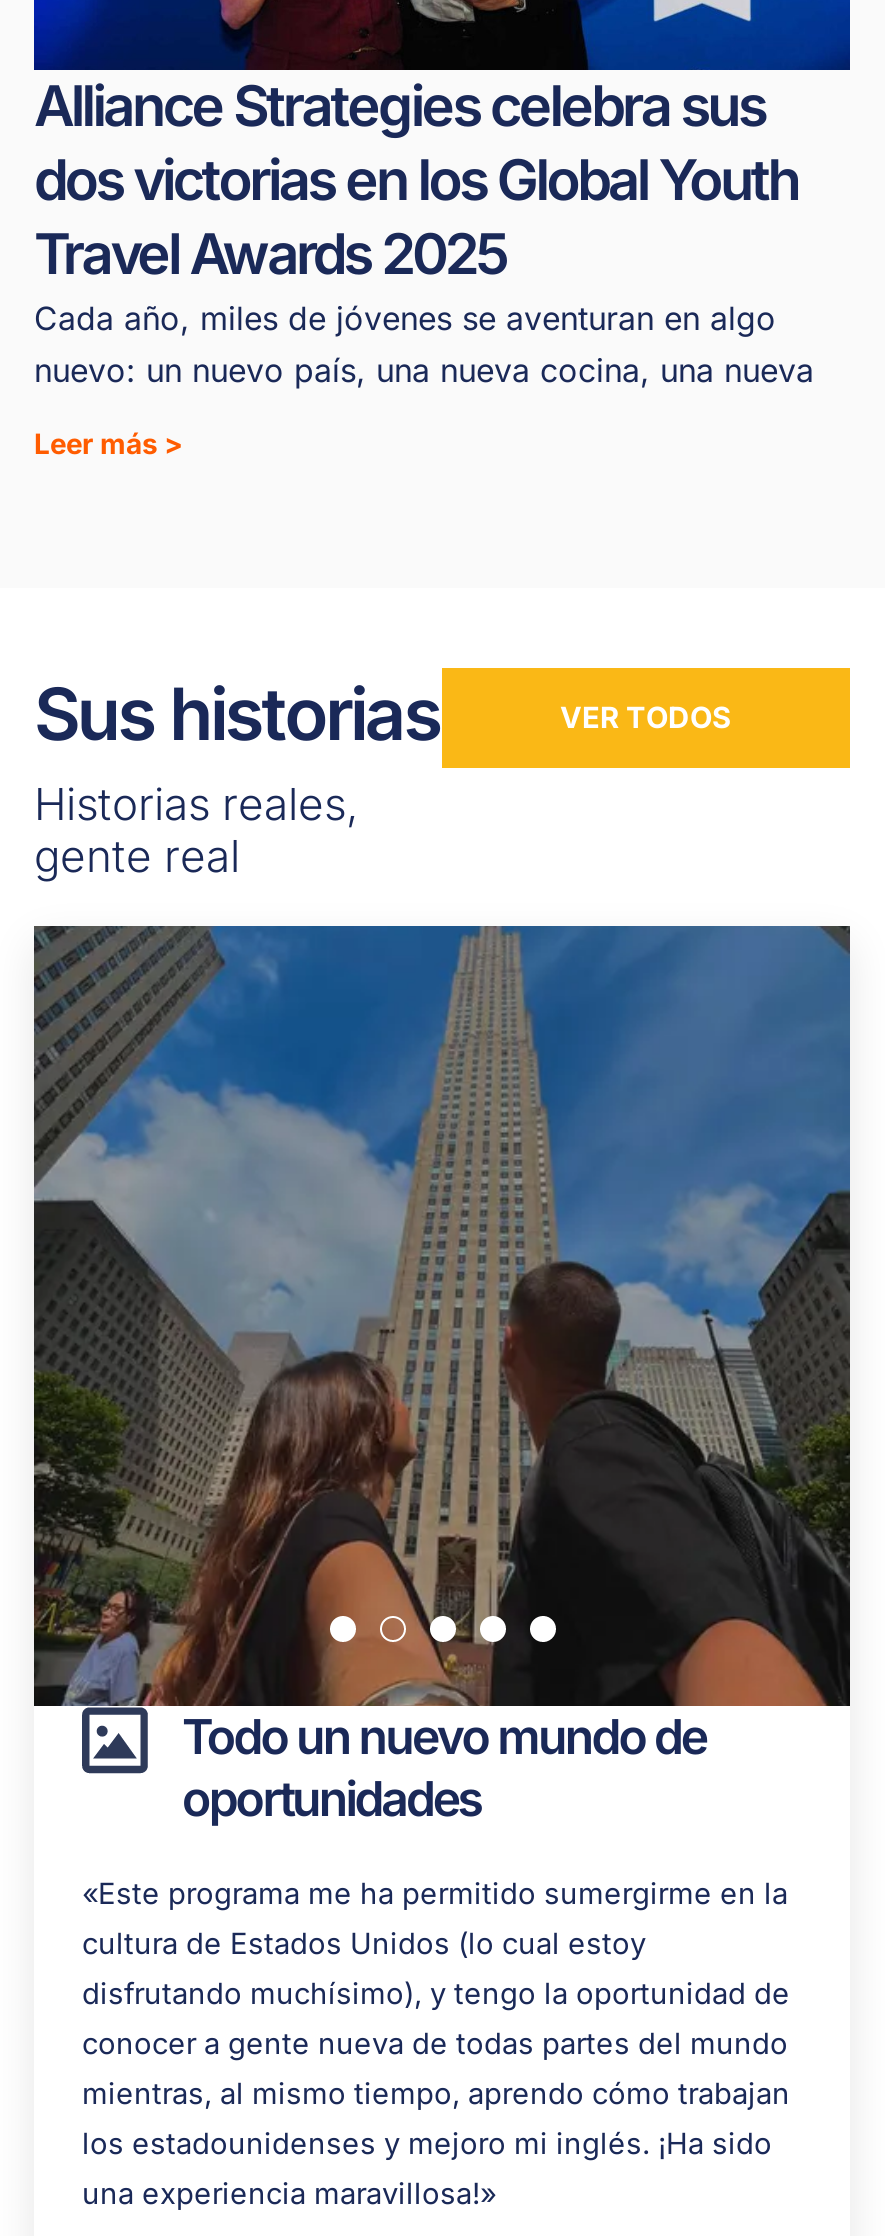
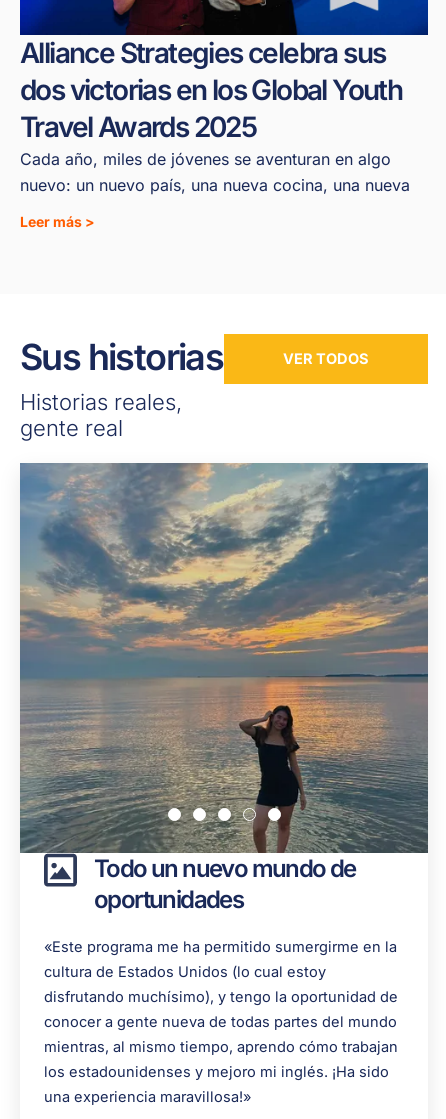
[32,924,852,1708] [image] -> [19,462,429,854] [image]

